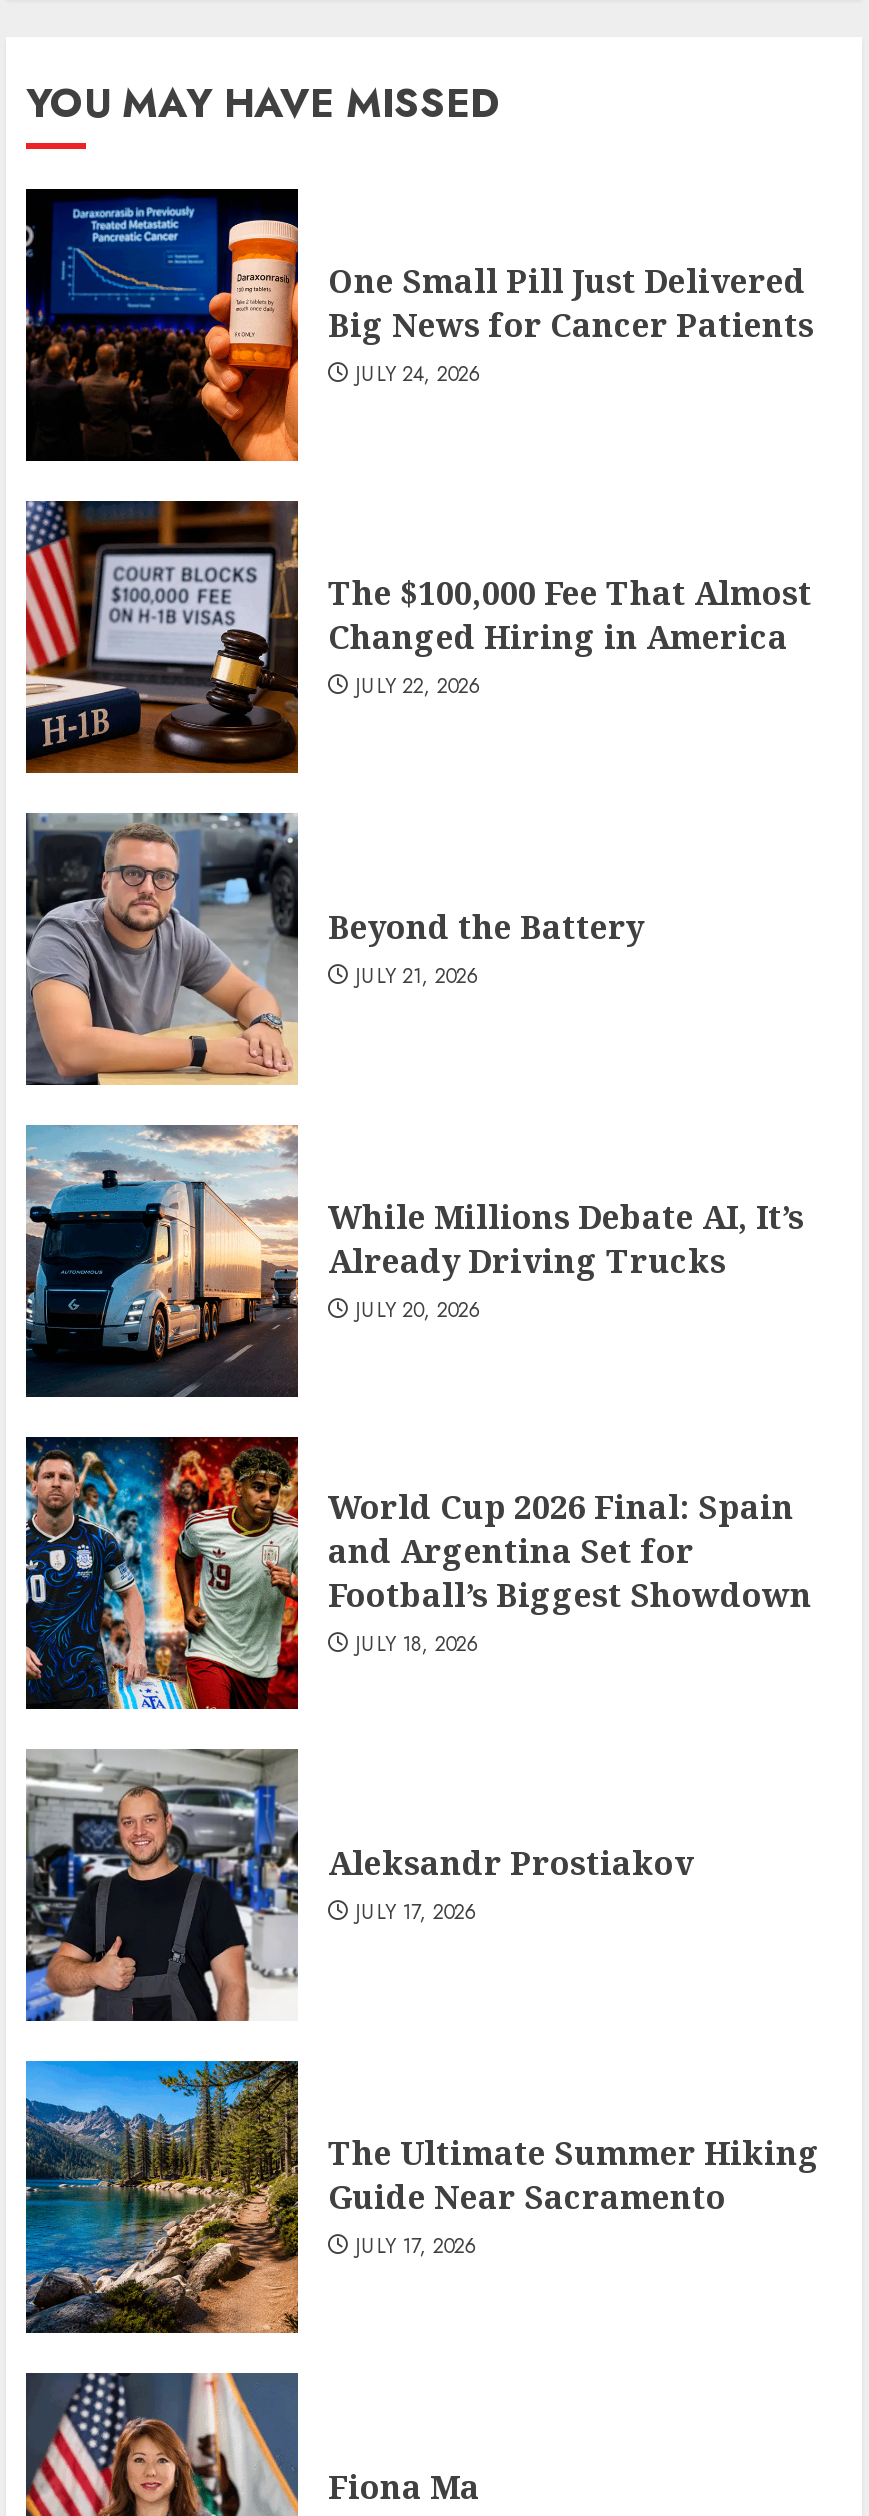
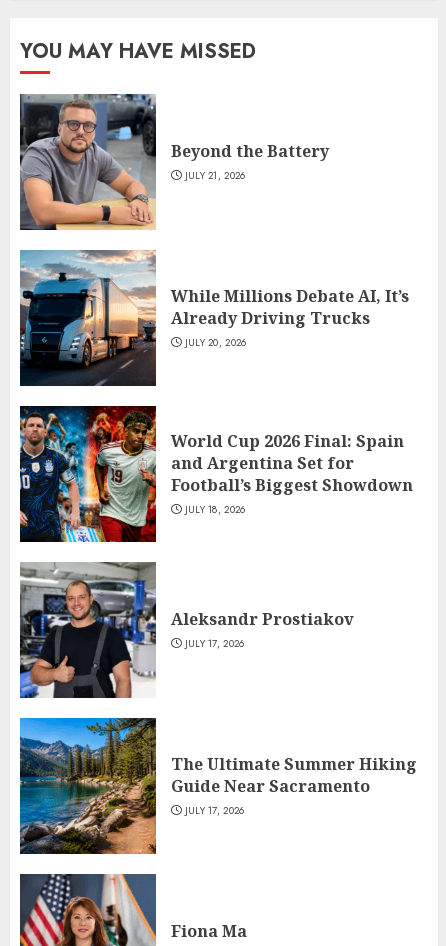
[24,188,814,462] [image] | One Small Pill Just Delivered | Big News for Cancer Patients | JULY 24, 2026 -> none
[24,500,812,776] [image] | The $100,000 Fee That Almost | Changed Hiring in America | JULY 22, 2026 -> none

